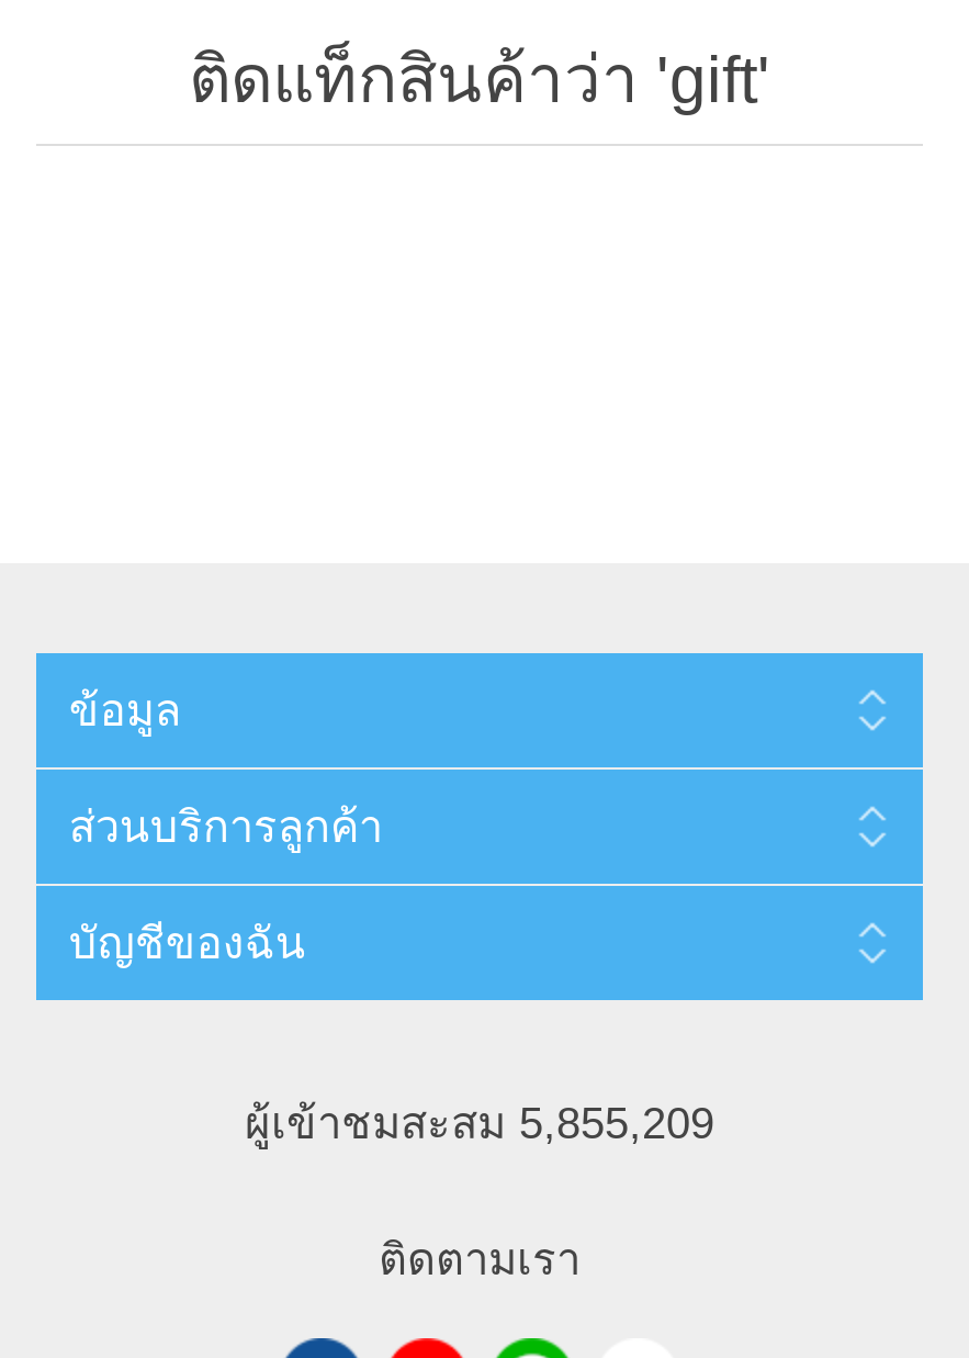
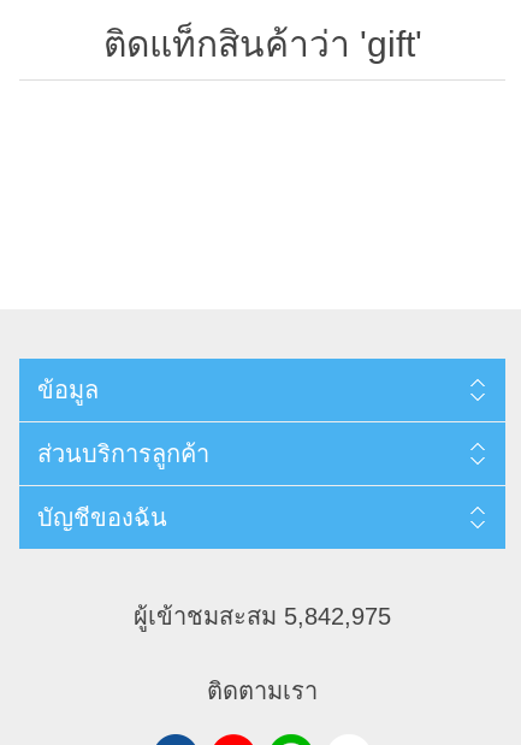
[245,1099,714,1147] ผู้เข้าชมสะสม 5,855,209 -> [134,603,391,629] ผู้เข้าชมสะสม 5,842,975

